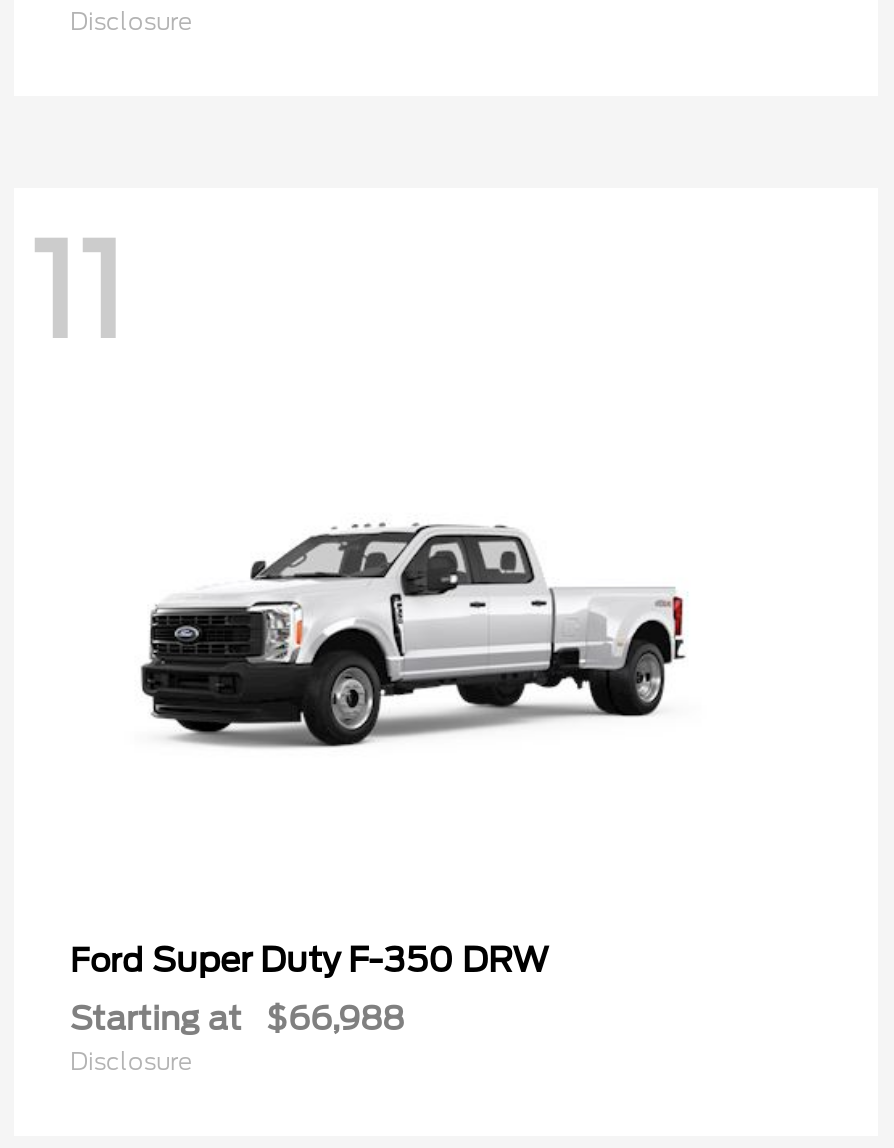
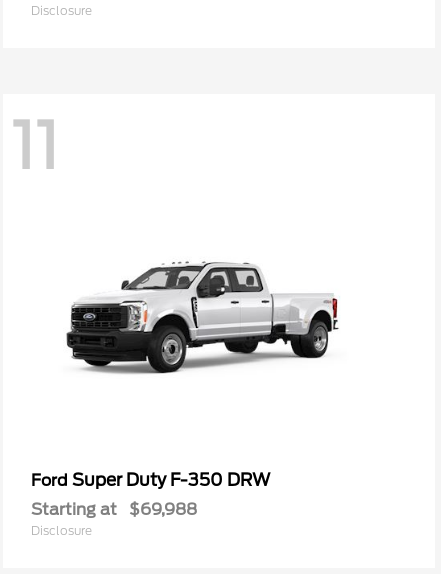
[70,1001,404,1039] Starting at $66,988 -> [31,500,197,519] Starting at $69,988

